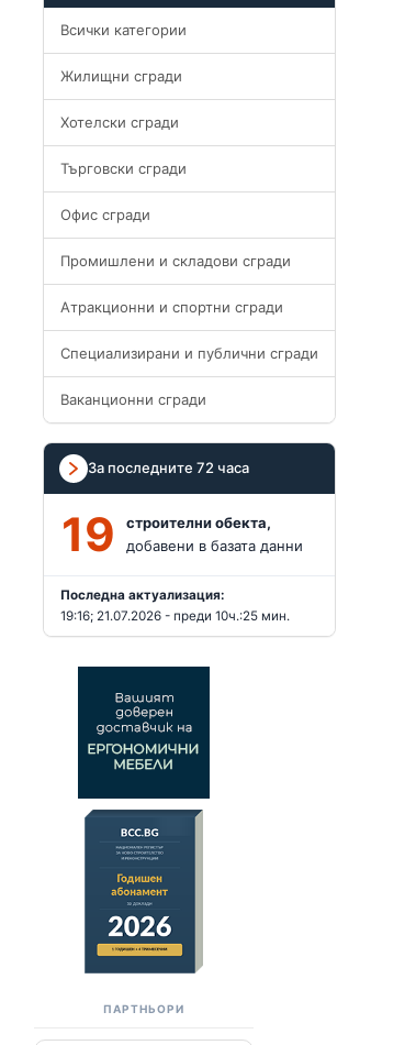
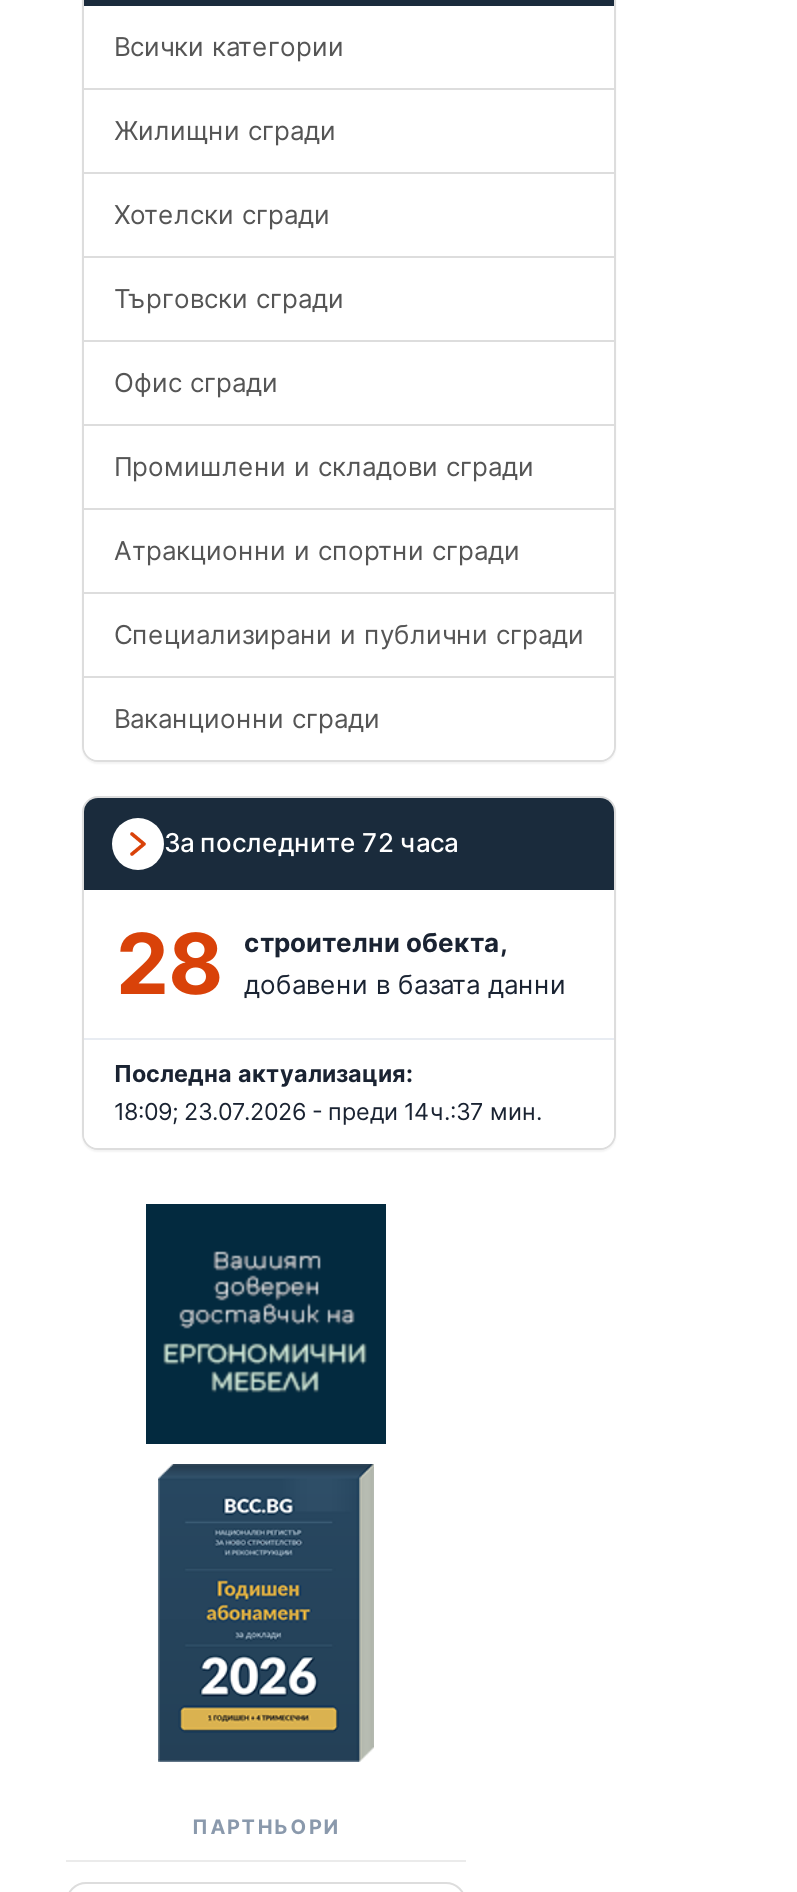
[61,505,303,562] 19 строителни обекта, добавени в базата данни -> [116,911,566,1013] 28 строителни обекта, добавени в базата данни
[60,608,290,623] 19:16; 21.07.2026 - преди 10ч.:25 мин. -> [114,1097,542,1125] 18:09; 23.07.2026 - преди 14ч.:37 мин.

